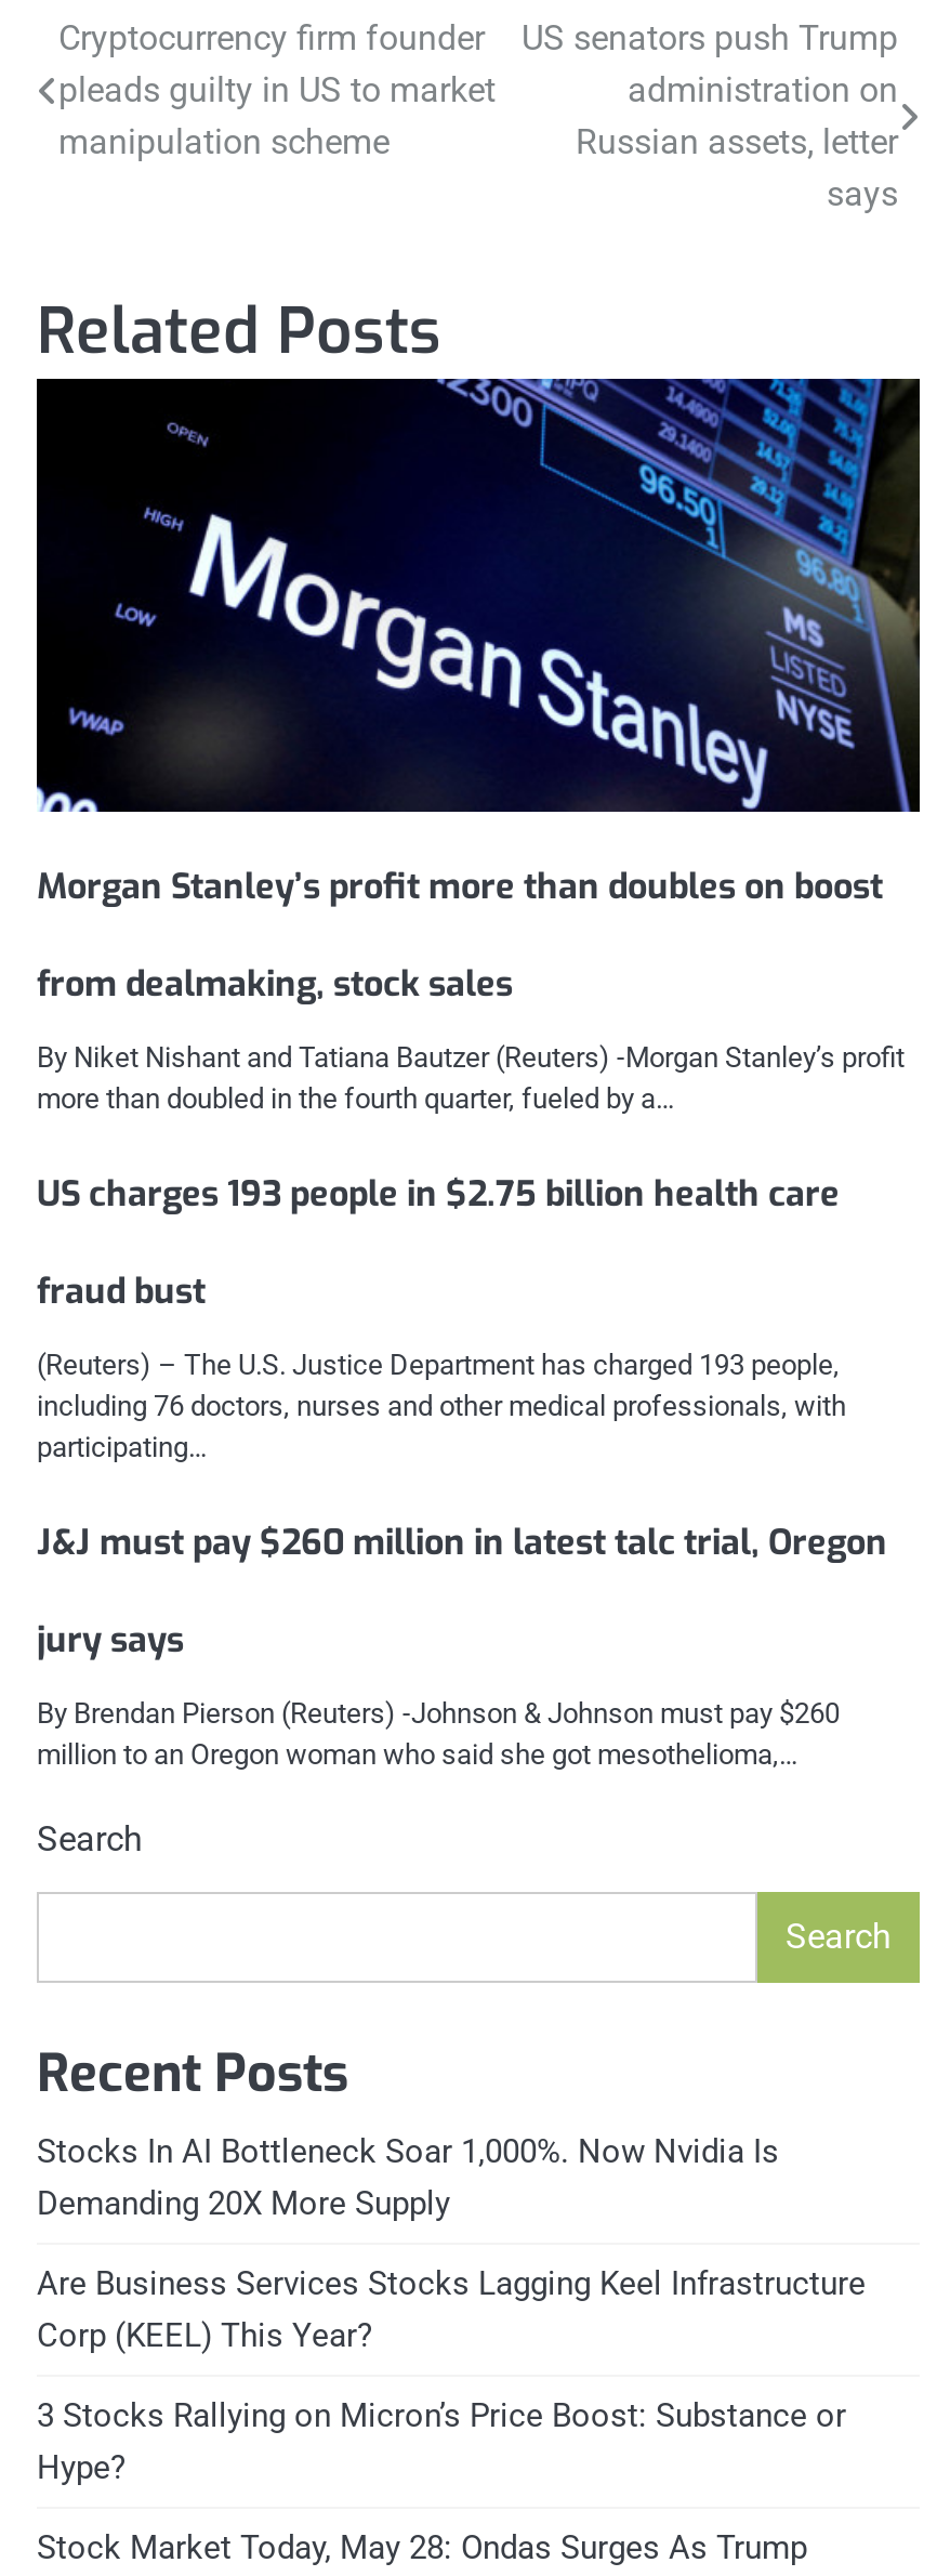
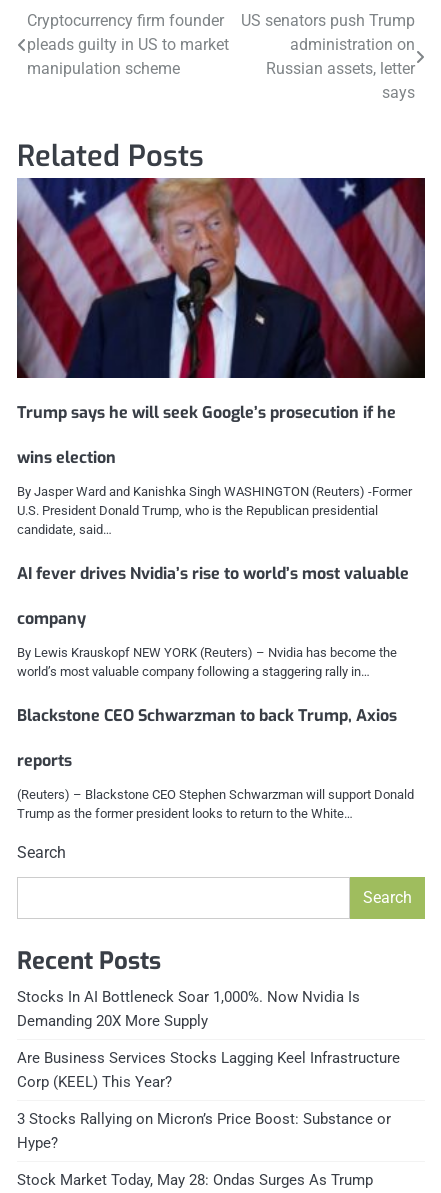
[35,377,922,909] [image] | Morgan Stanley’s profit more than doubles on boost -> [16,177,426,423] [image] | Trump says he will seek Google’s prosecution if he
[37,960,513,1006] from dealmaking, stock sales -> [17,447,116,468] wins election
[37,1041,905,1114] By Niket Nishant and Tatiana Bautzer (Reuters) -Morgan Stanley’s profit | more than doubled in the fourth quarter, fueled by a… -> [17,484,412,537] By Jasper Ward and Kanishka Singh WASHINGTON (Reuters) -Former | U.S. President Donald Trump, who is the Republican presidential | candidate, said…
[37,1170,840,1216] US charges 193 people in $2.75 billion health care -> [17,563,409,584] AI fever drives Nvidia’s rise to world’s most valuable
[37,1268,206,1313] fraud bust -> [17,608,86,629] company
[37,1348,846,1463] (Reuters) – The U.S. Justice Department has charged 193 people, | including 76 doctors, nurses and other medical professionals, with | participating… -> [17,645,397,679] By Lewis Krauskopf NEW YORK (Reuters) – Nvidia has become the | world’s most valuable company following a staggering rally in…
[37,1519,887,1564] J&J must pay $260 million in latest talc trial, Oregon -> [17,705,397,726] Blackstone CEO Schwarzman to back Trump, Axios
[37,1616,184,1662] jury says -> [17,750,72,771] reports
[37,1696,840,1770] By Brendan Pierson (Reuters) -Johnson & Johnson must pay $260 | million to an Oregon woman who said she got mesothelioma,… -> [17,787,414,821] (Reuters) – Blackstone CEO Stephen Schwarzman will support Donald | Trump as the former president looks to return to the White…

